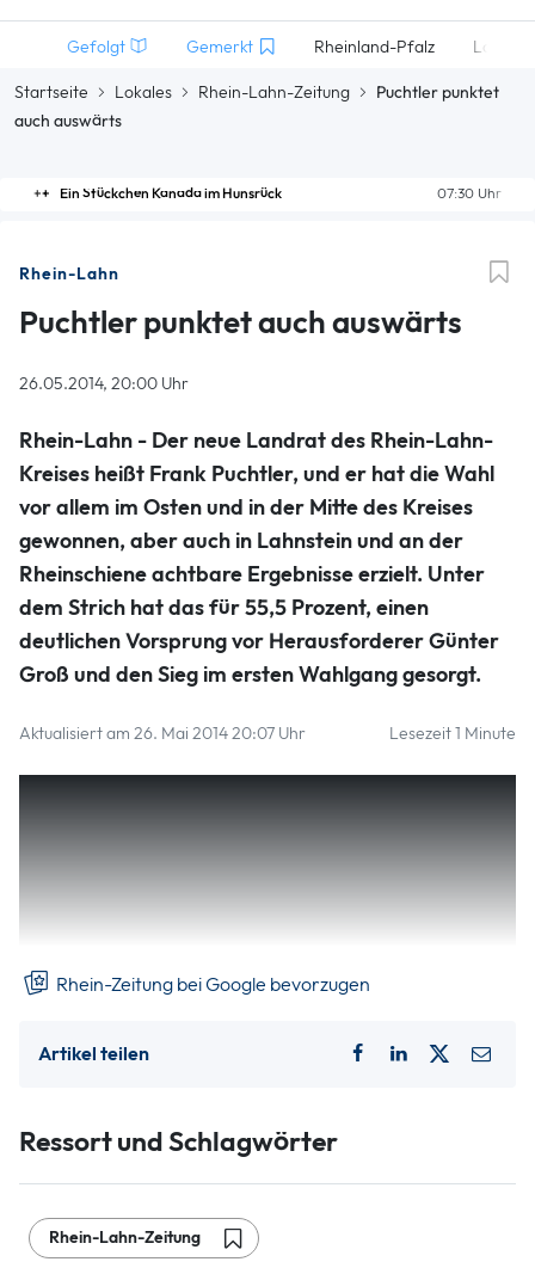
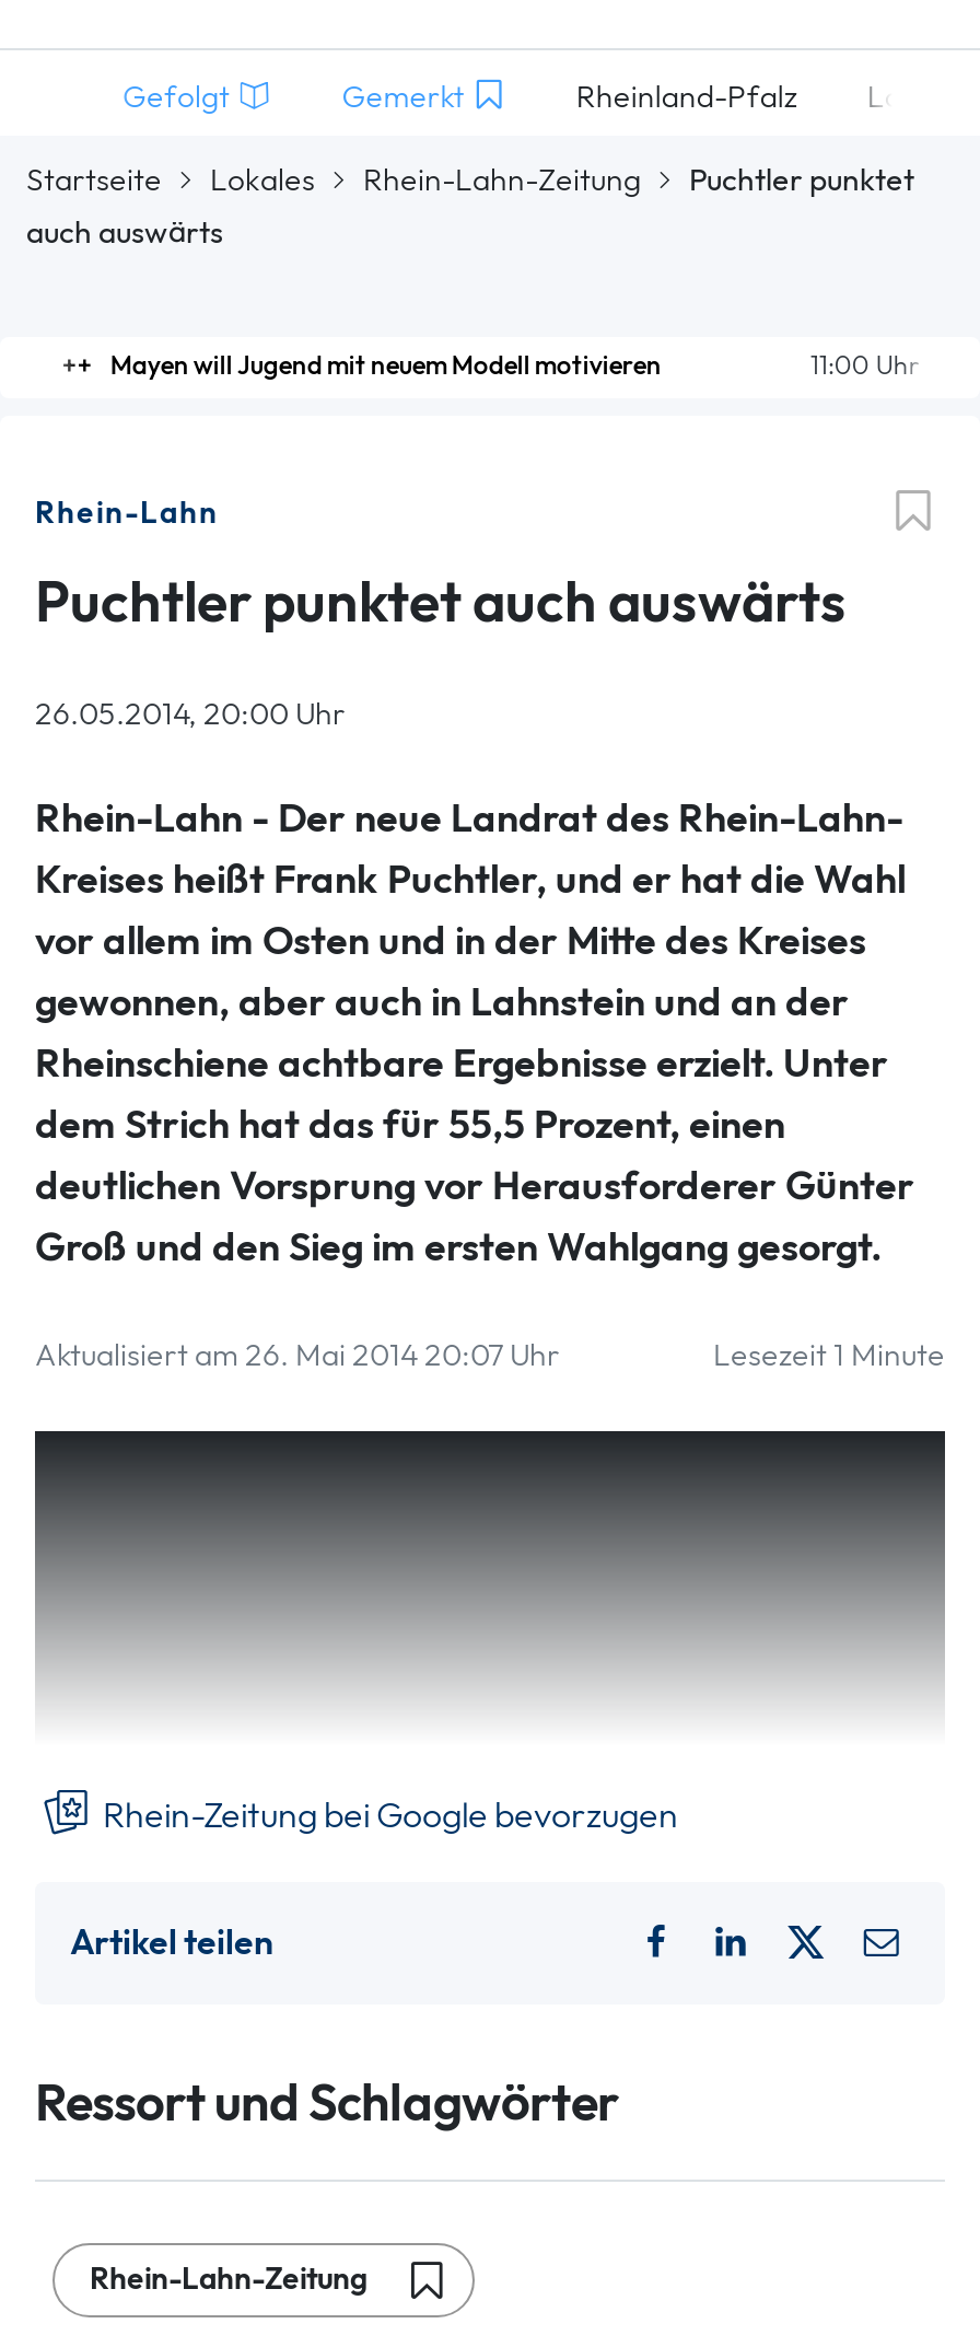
[60,184,502,203] 07:30 Uhr | Ein Stückchen Kanada im Hunsrück -> [109,348,919,383] 11:00 Uhr | Mayen will Jugend mit neuem Modell motivieren

